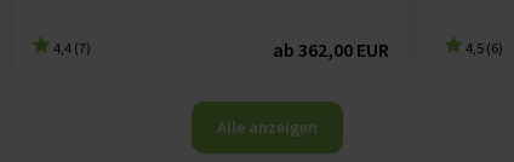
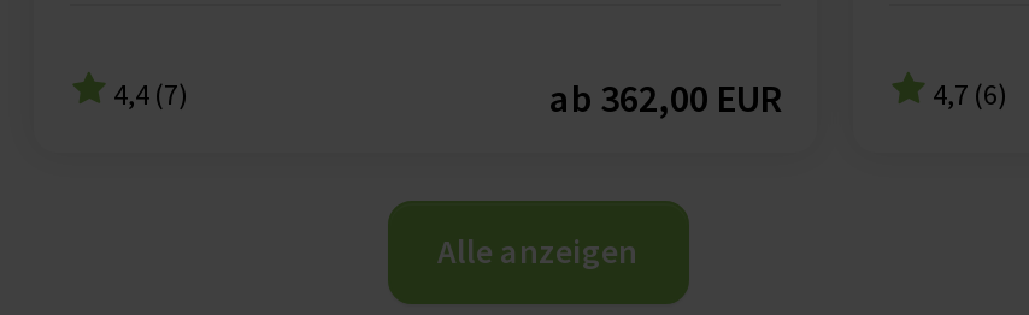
[463,39,503,57] 4,5 (6) -> [928,76,1007,112] 4,7 (6)

